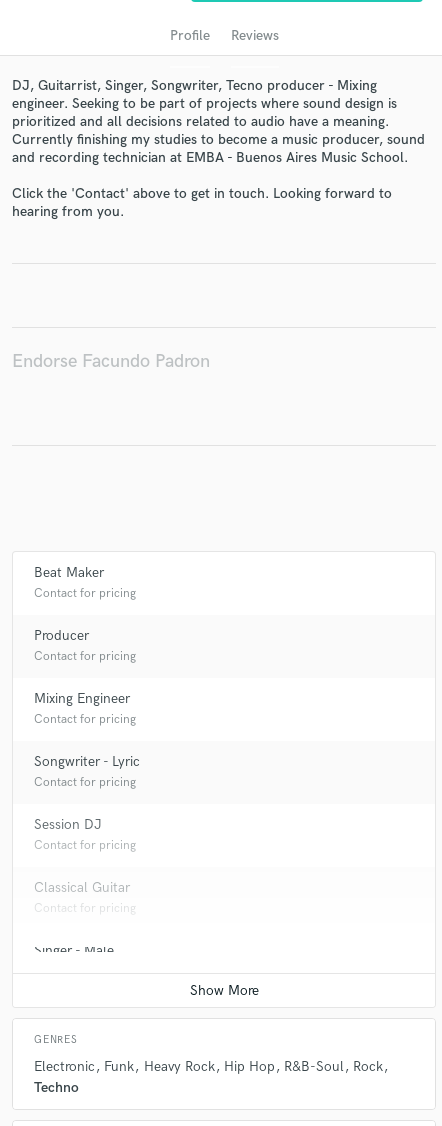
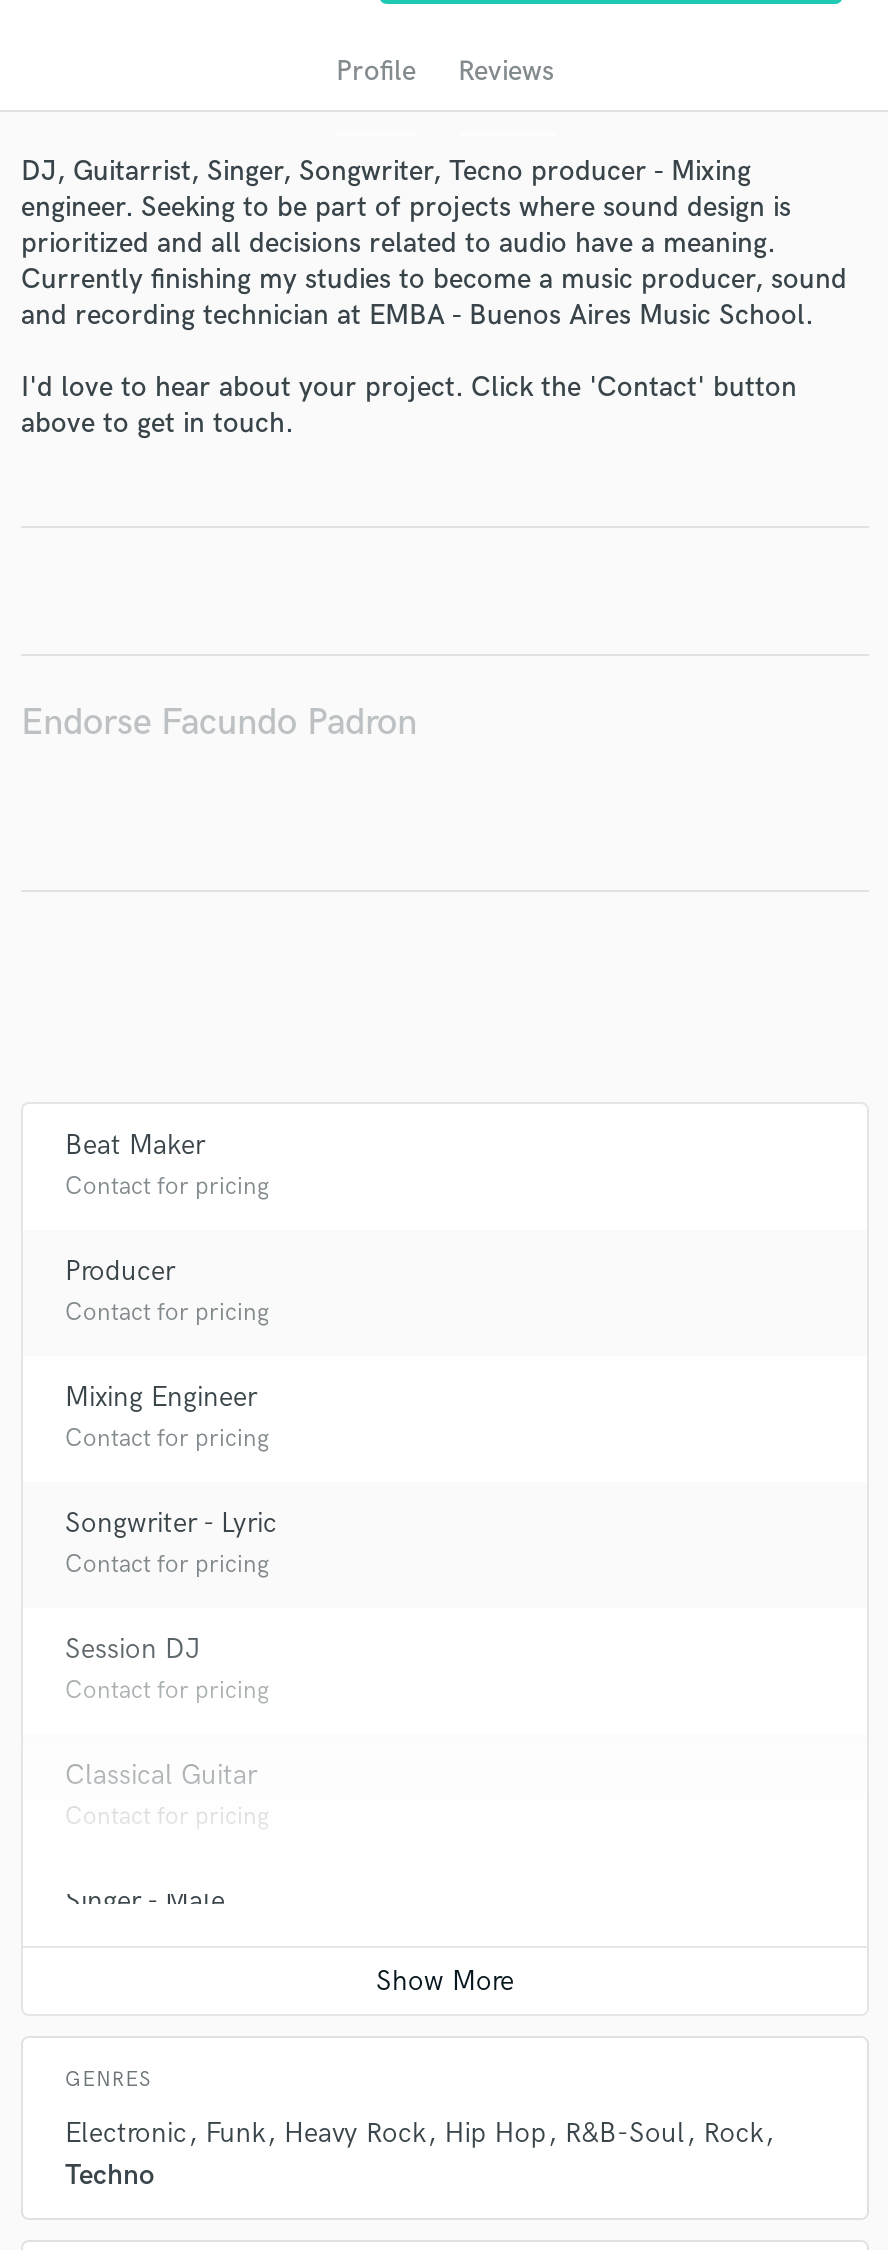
[12,185,392,220] Click the 'Contact' above to get in touch. Looking forward to | hearing from you. -> [21,371,797,441] I'd love to hear about your project. Click the 'Contact' button | above to get in touch.

